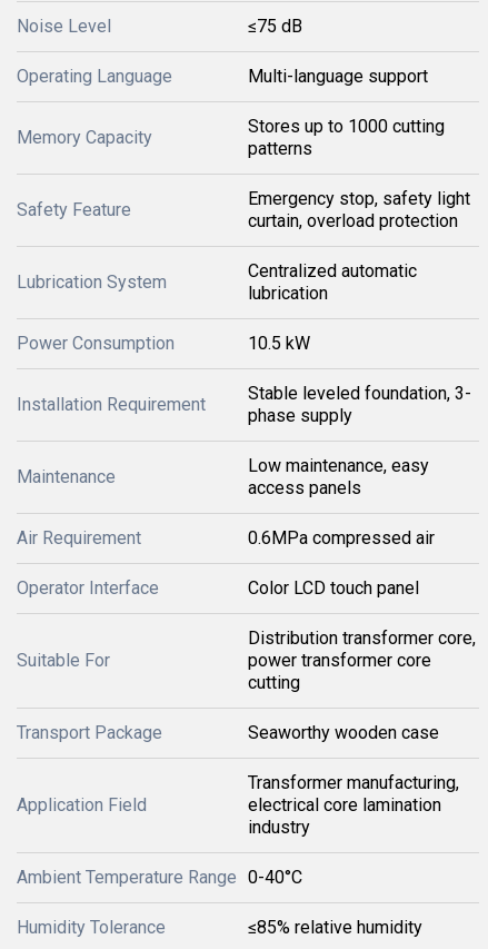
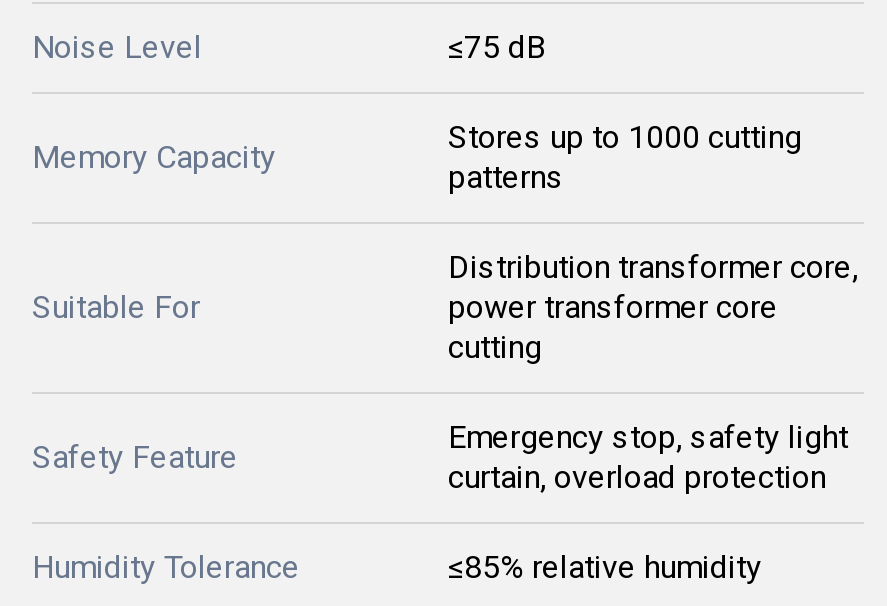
[17,66,428,87] Operating Language | Multi-language support -> none
moved [248,188,470,231] -> [448,418,848,496]: Emergency stop, safety light | curtain, overload protection
moved [17,199,131,220] -> [32,438,238,476]: Safety Feature
[17,260,417,415] Centralized automatic | lubrication | Power Consumption | 10.5 kW | Installation Requirement -> none
[17,271,167,293] Lubrication System -> none
[17,383,471,487] Stable leveled foundation, 3- | phase supply | Maintenance -> none
[17,455,435,599] Low maintenance, easy | access panels | Air Requirement | 0.6MPa compressed air | Operator Interface | Color LCD touch panel -> none
[17,722,439,815] Transport Package | Seaworthy wooden case | Application Field -> none
[17,772,459,888] Transformer manufacturing, | electrical core lamination | industry | Ambient Temperature Range 0-40°C -> none

